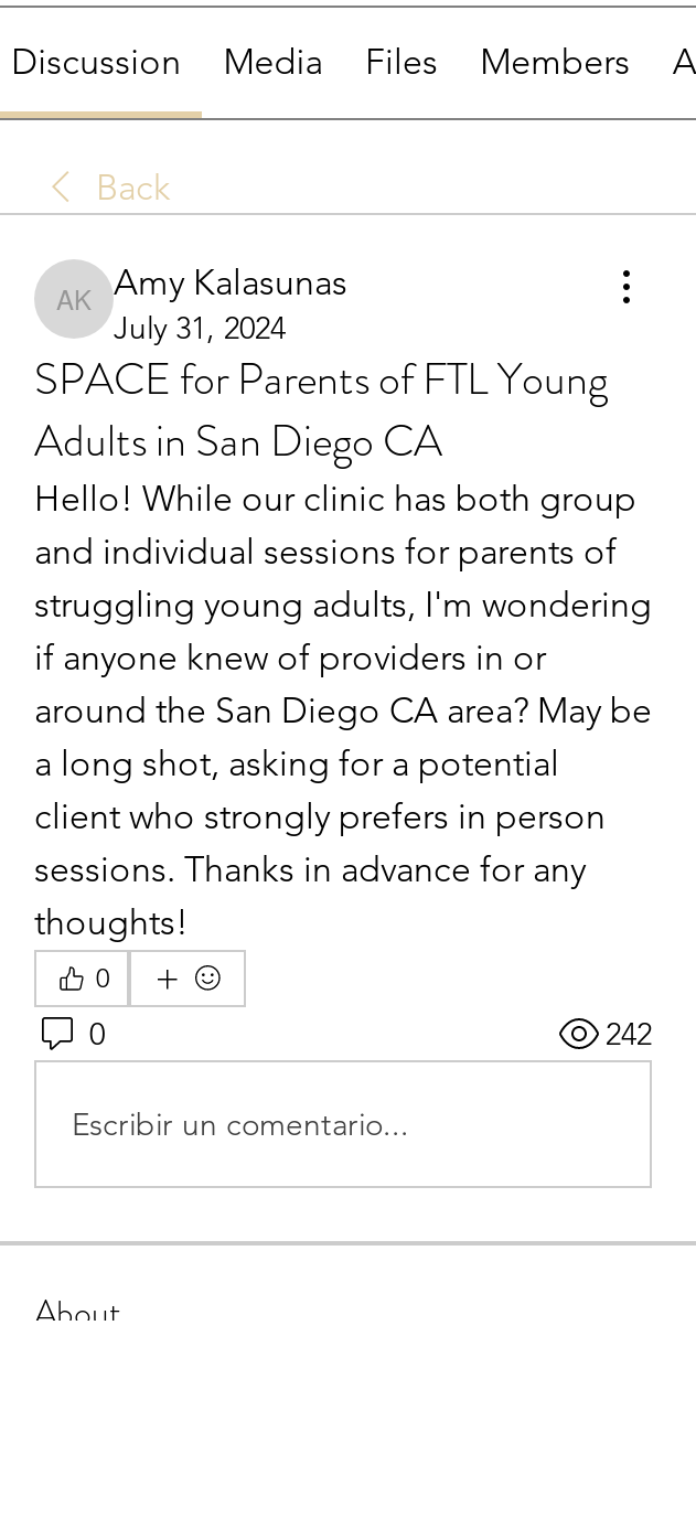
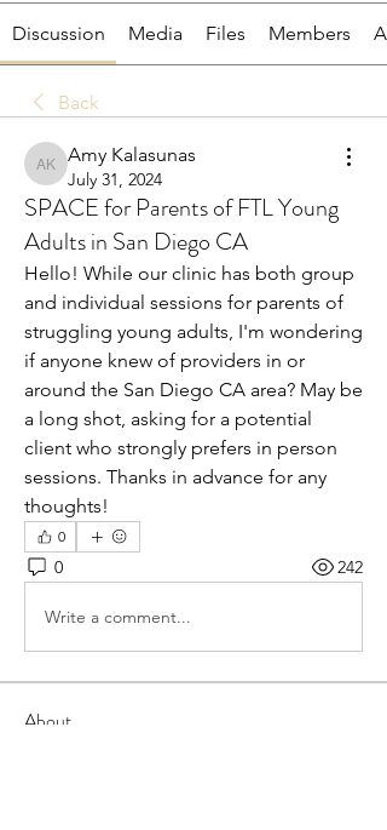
[72,1103,409,1143] Escribir un comentario... -> [45,605,191,627] Write a comment...

